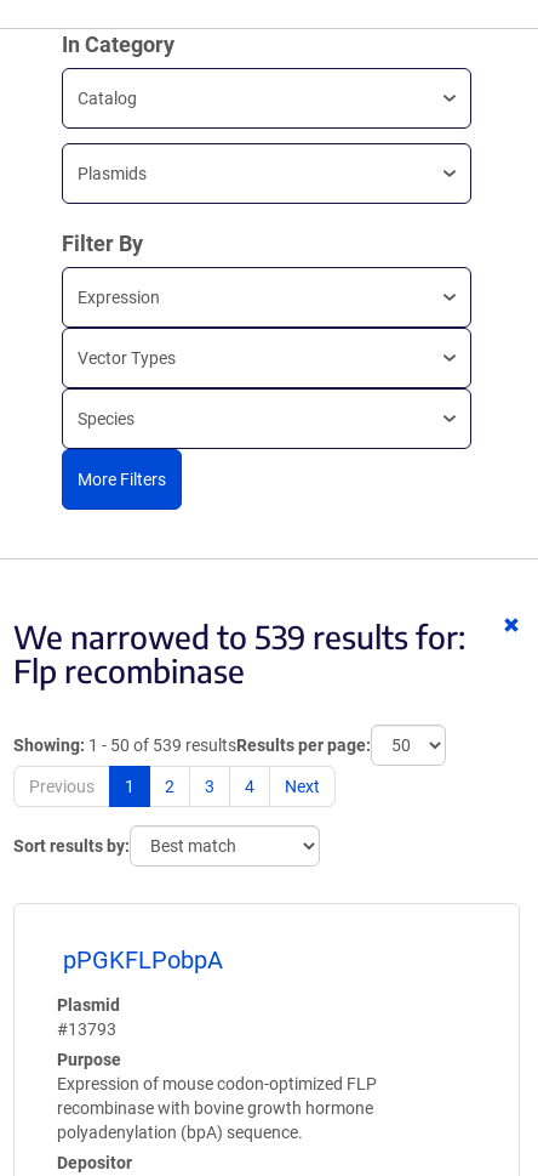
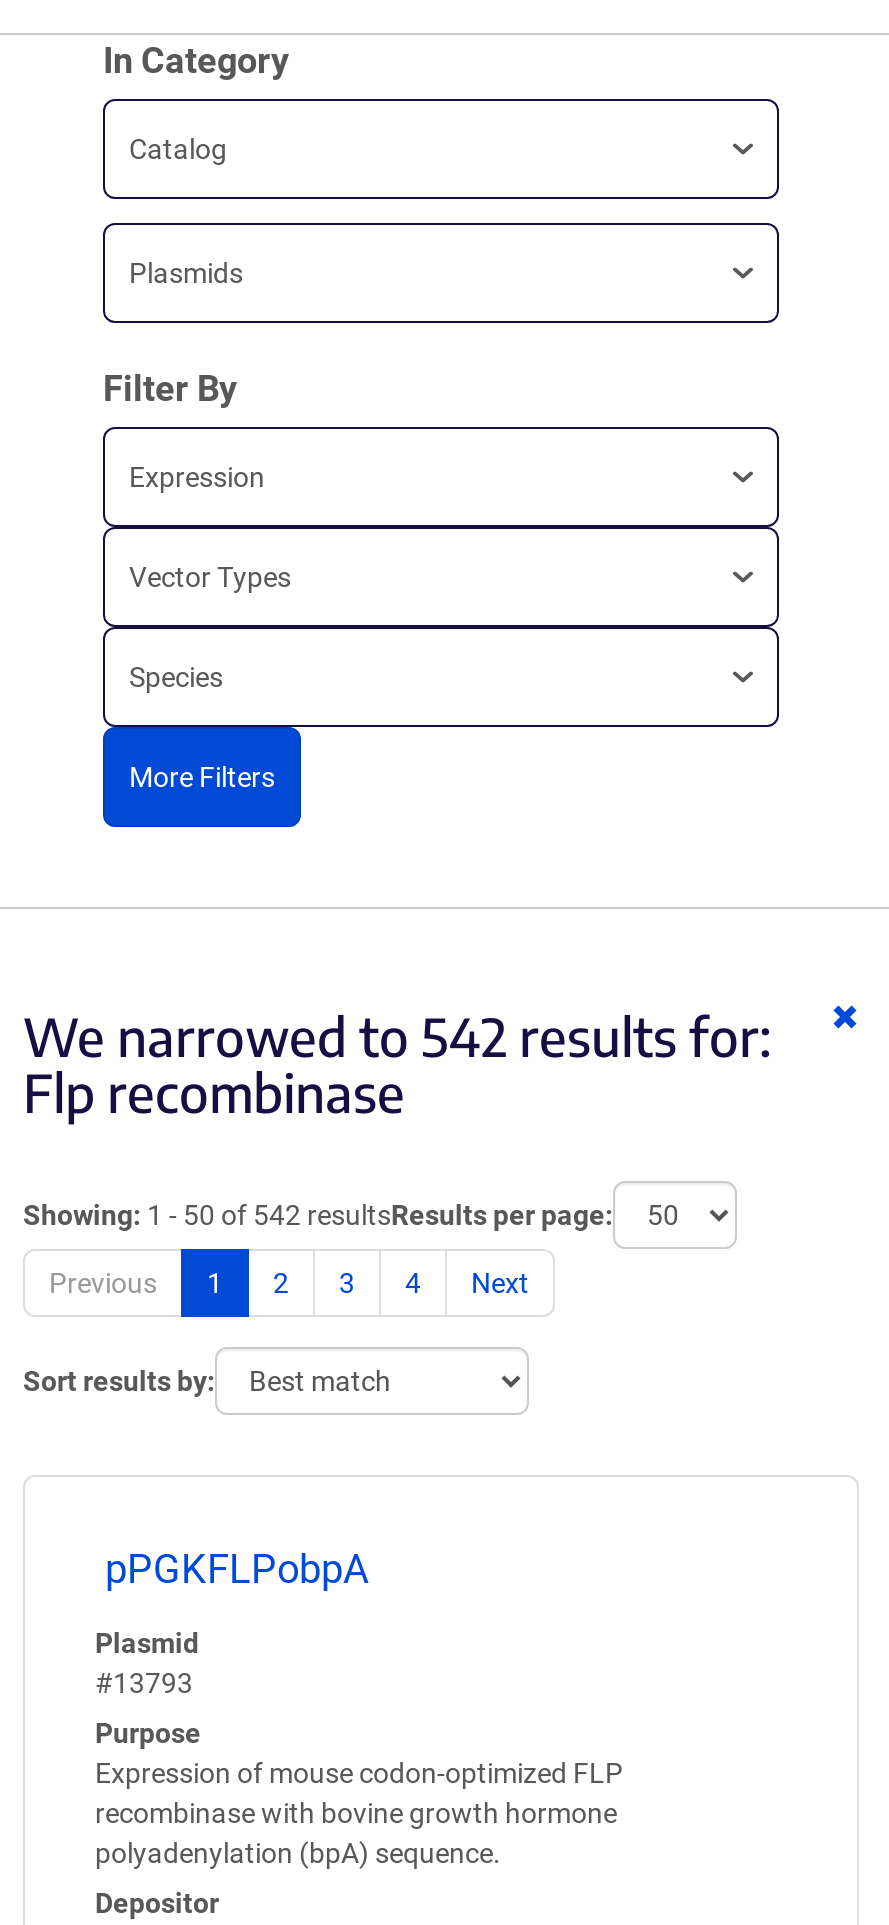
[13,617,465,657] We narrowed to 539 results for: -> [23,1003,771,1069] We narrowed to 542 results for:
[13,735,371,755] Showing: 1 - 50 of 539 resultsResults per page: -> [23,1199,613,1231] Showing: 1 - 50 of 542 resultsResults per page:

